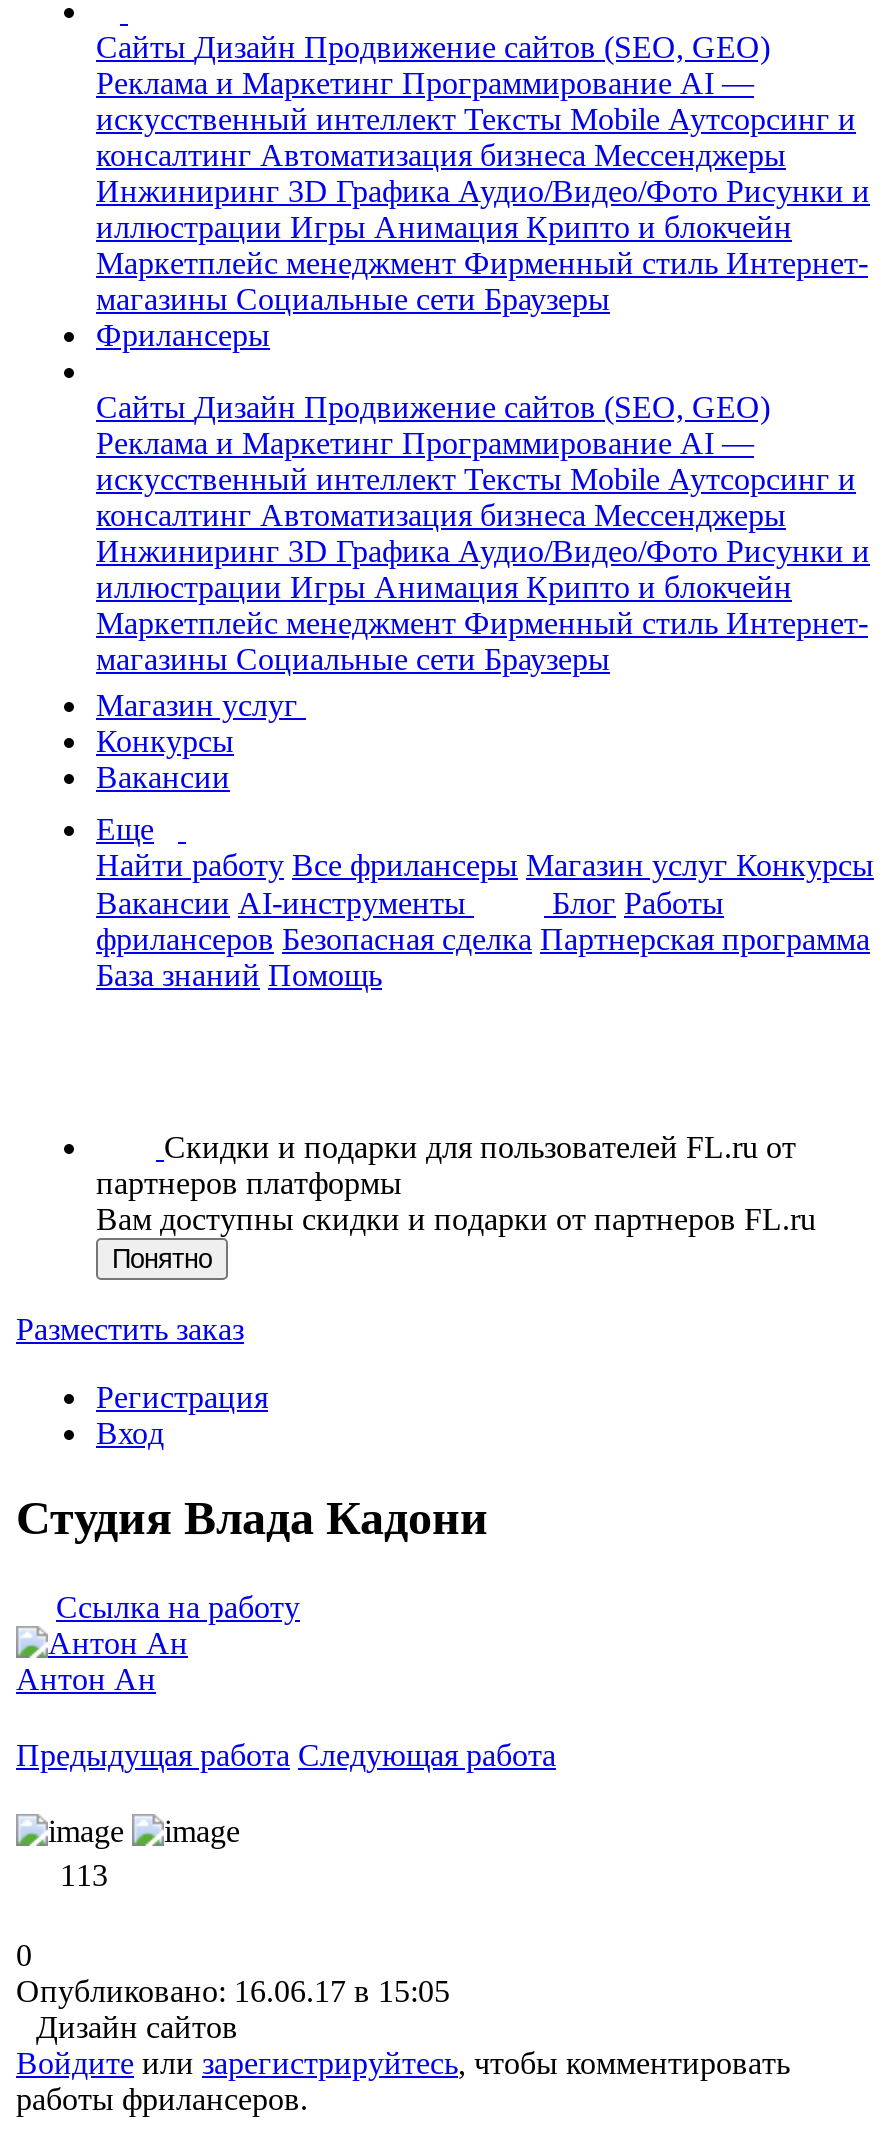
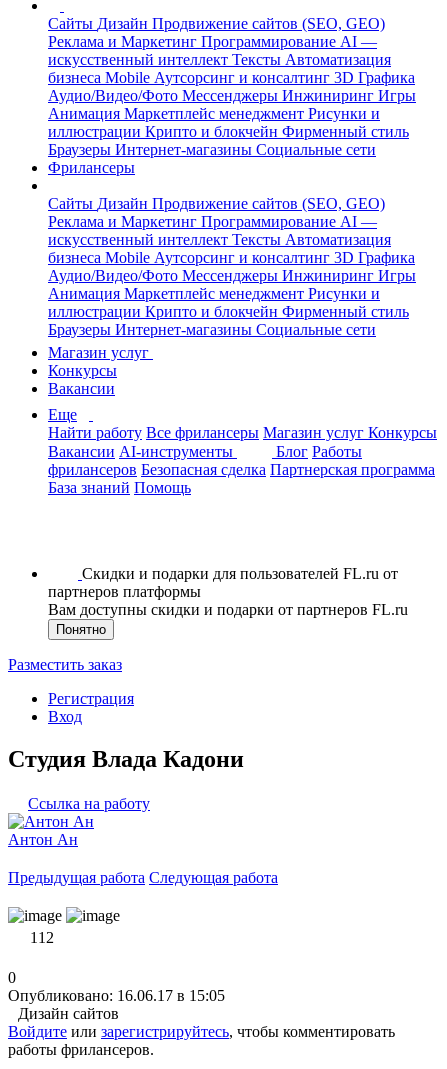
[96,102,870,316] искусственный интеллект ТекстыMobile Аутсорсинг и | консалтинг Автоматизация бизнеса Мессенджеры | Инжиниринг 3D Графика Аудио/Видео/Фото Рисунки и | иллюстрации Игры Анимация Крипто и блокчейн | Маркетплейс менеджмент Фирменный стиль Интернет- | магазины Социальные сети Браузеры -> [48,51,416,158] искусственный интеллект Тексты Автоматизация | бизнеса Mobile Аутсорсинг и консалтинг 3D Графика | Аудио/Видео/Фото Мессенджеры Инжиниринг Игры | Анимация Маркетплейс менеджмент Рисунки и | иллюстрации Крипто и блокчейн Фирменный стиль | Браузеры Интернет-магазины Социальные сети
[96,462,870,676] искусственный интеллект ТекстыMobile Аутсорсинг и | консалтинг Автоматизация бизнеса Мессенджеры | Инжиниринг 3D Графика Аудио/Видео/Фото Рисунки и | иллюстрации Игры Анимация Крипто и блокчейн | Маркетплейс менеджмент Фирменный стиль Интернет- | магазины Социальные сети Браузеры -> [48,231,416,338] искусственный интеллект Тексты Автоматизация | бизнеса Mobile Аутсорсинг и консалтинг 3D Графика | Аудио/Видео/Фото Мессенджеры Инжиниринг Игры | Анимация Маркетплейс менеджмент Рисунки и | иллюстрации Крипто и блокчейн Фирменный стиль | Браузеры Интернет-магазины Социальные сети
[52,1858,108,1892] 113 -> [26,929,54,946] 112

